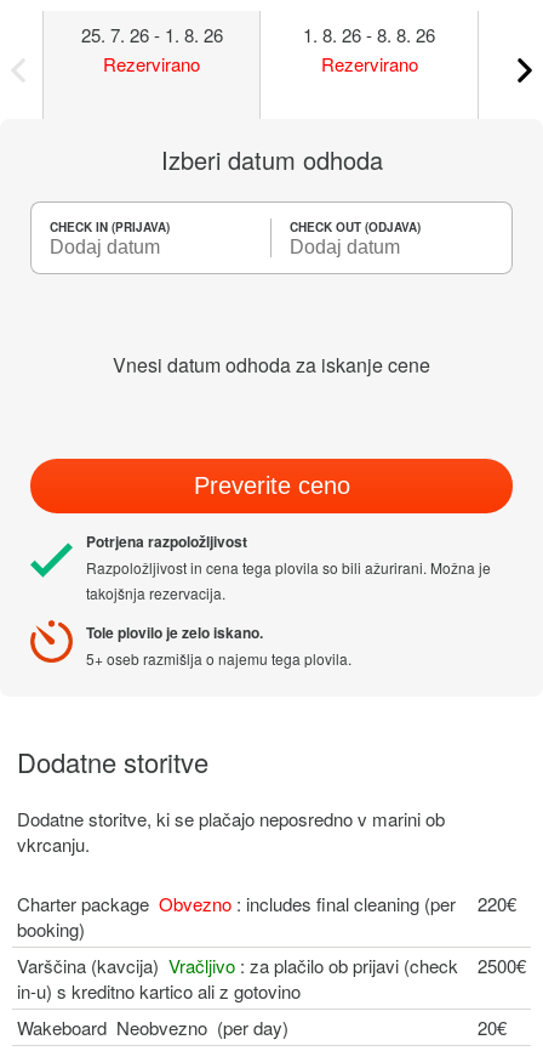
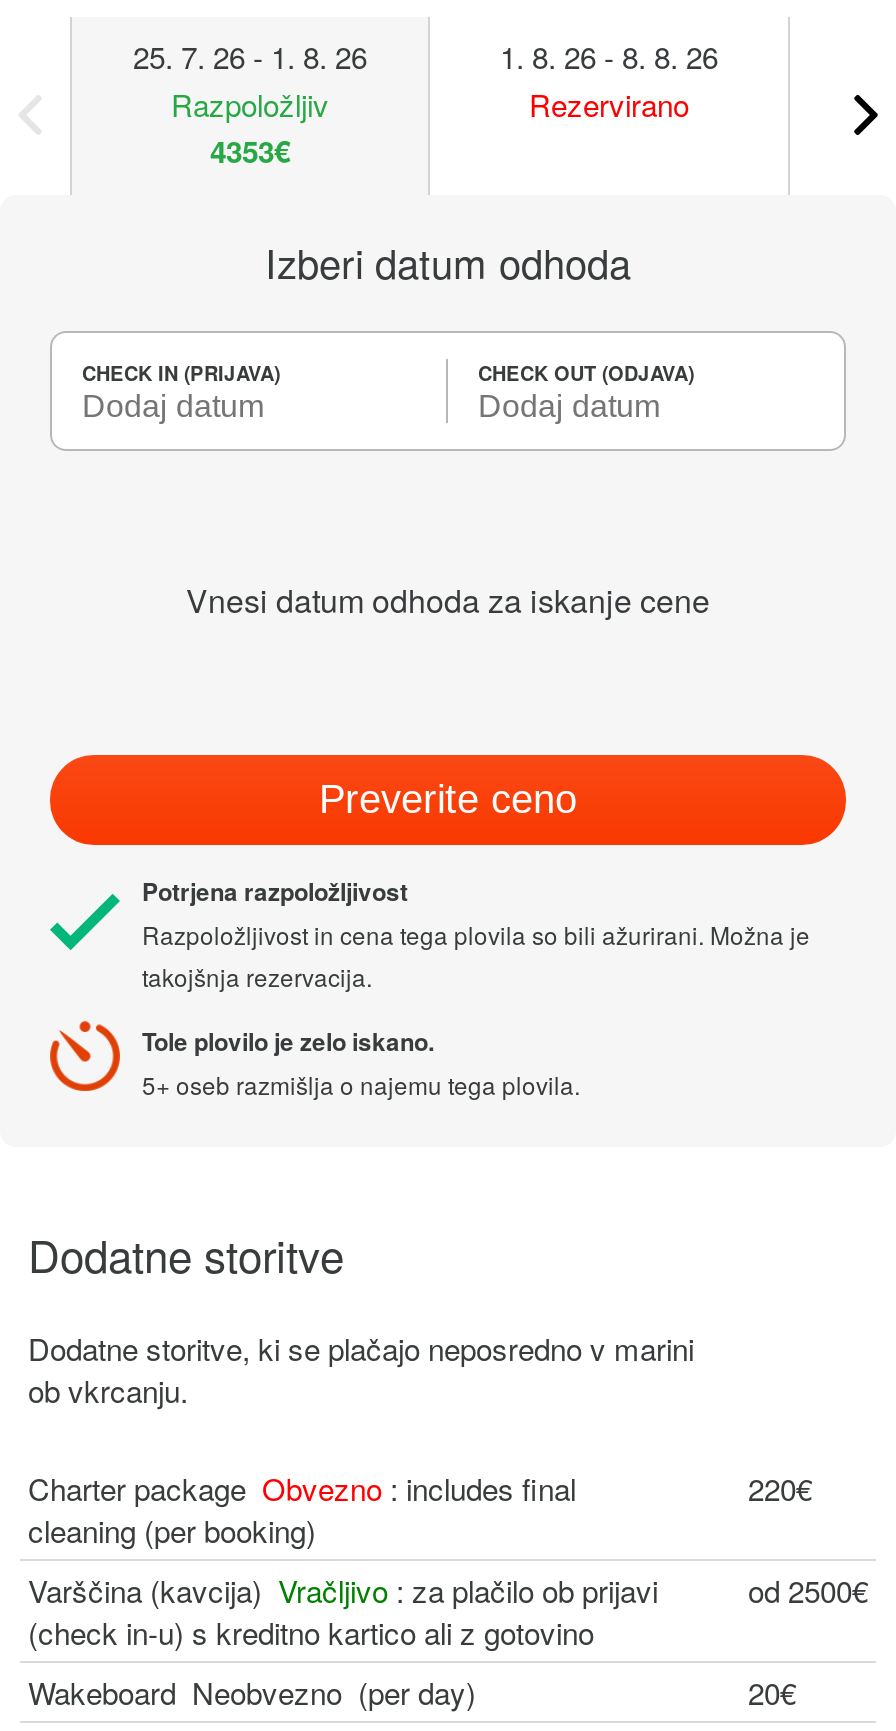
[103,51,200,76] Rezervirano -> [171,83,329,173] Razpoložljiv | 4353€
[478,953,526,978] 2500€ -> [748,1569,868,1611] od 2500€

